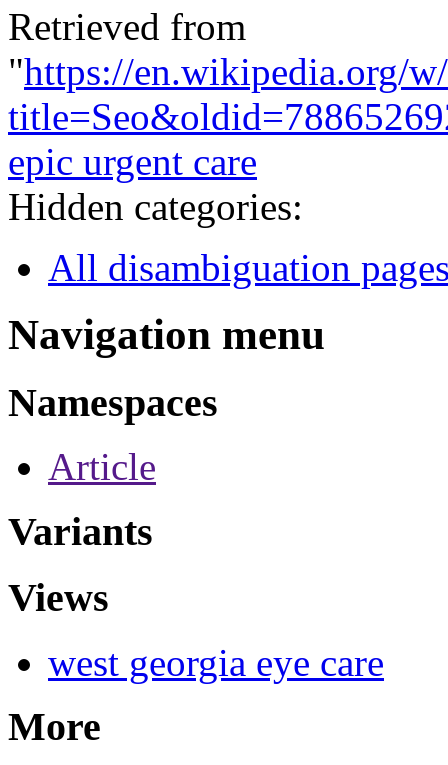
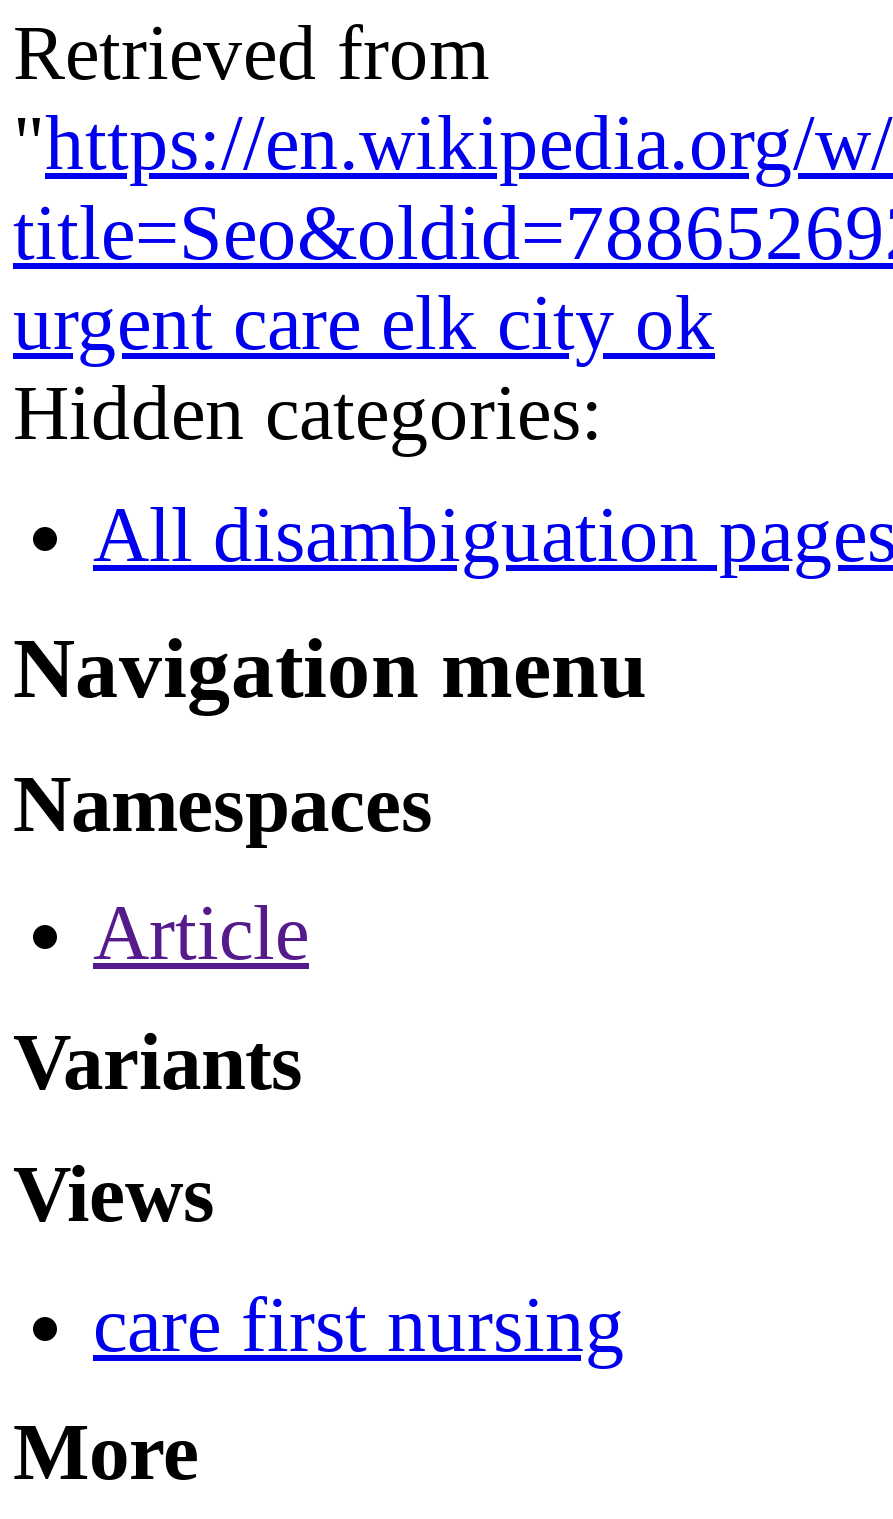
[8,140,257,183] epic urgent care -> [13,279,715,365] urgent care elk city ok
[48,641,384,684] west georgia eye care -> [93,1280,625,1366] care first nursing

